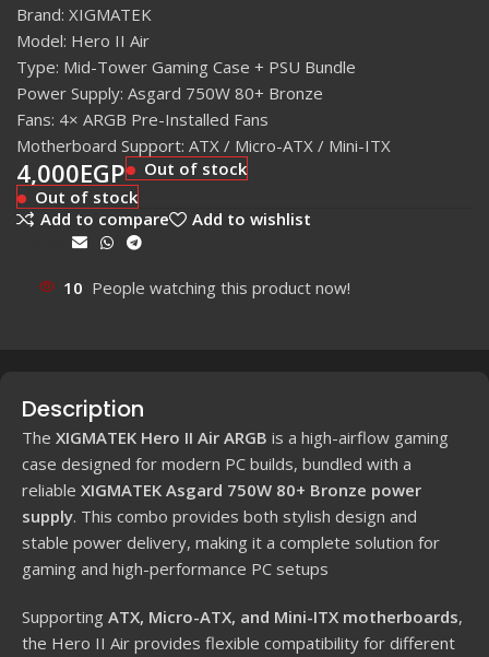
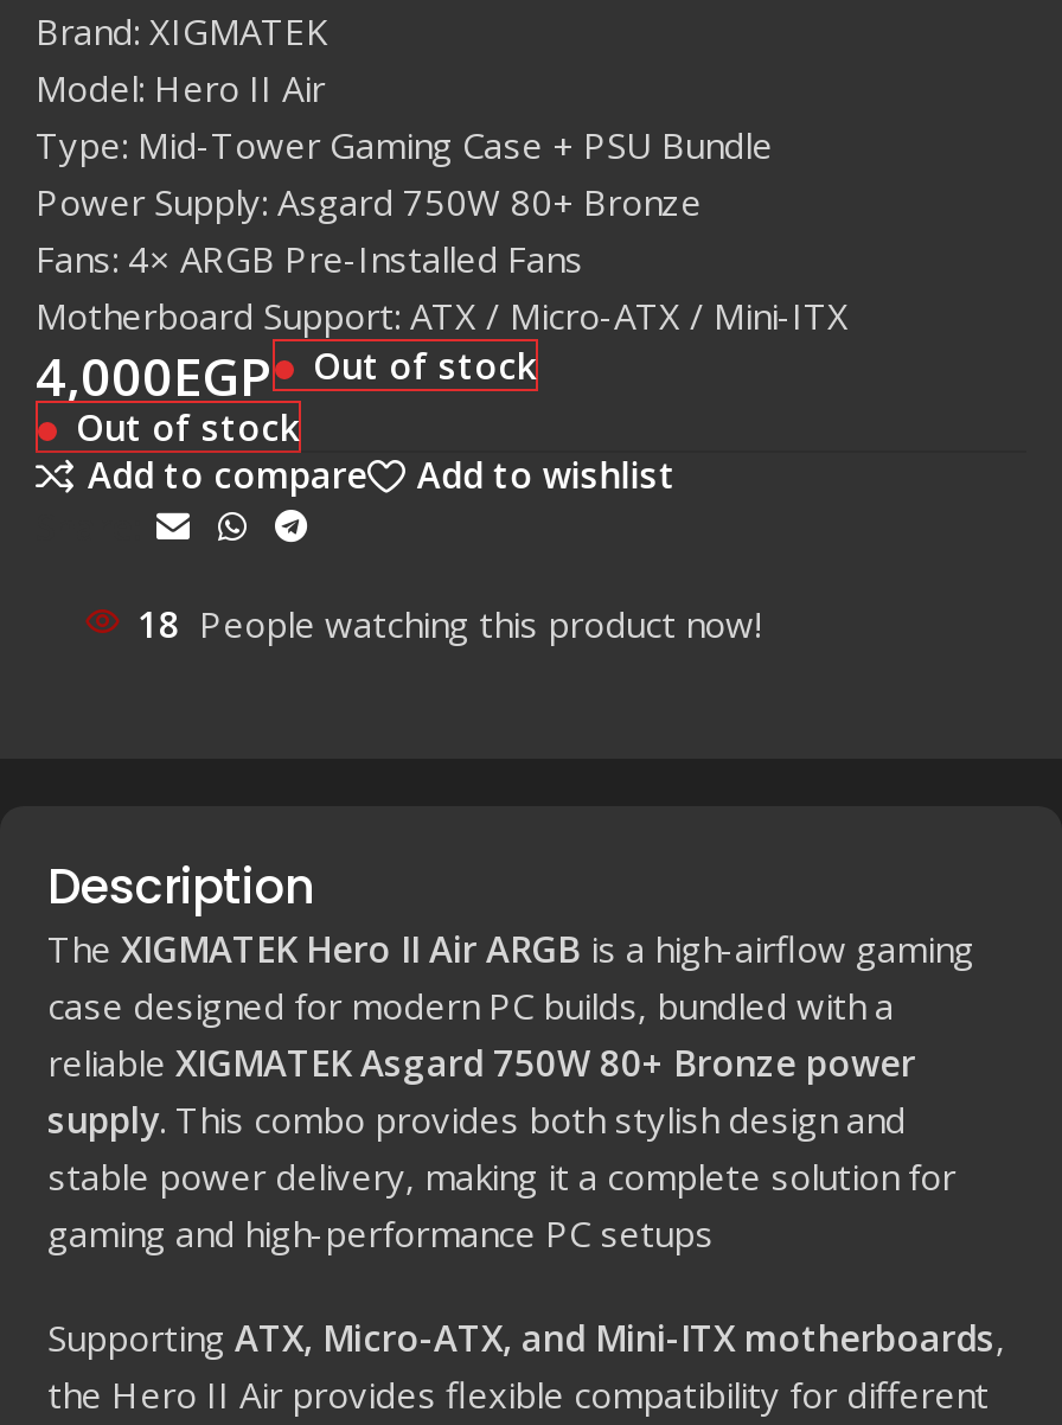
[63,277,350,298] 10 People watching this product now! -> [137,600,761,647] 18 People watching this product now!

